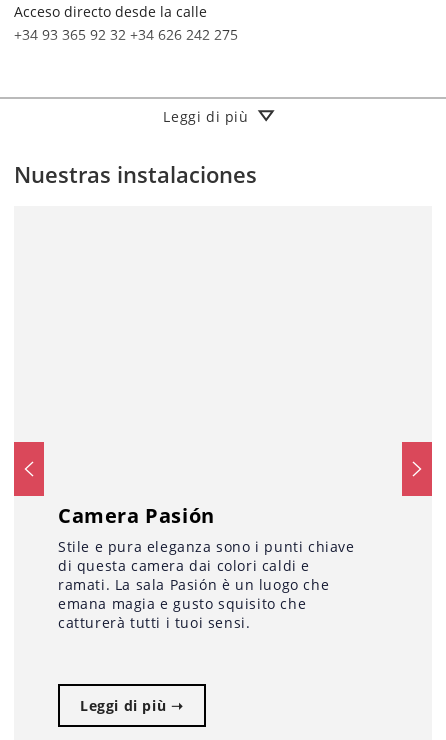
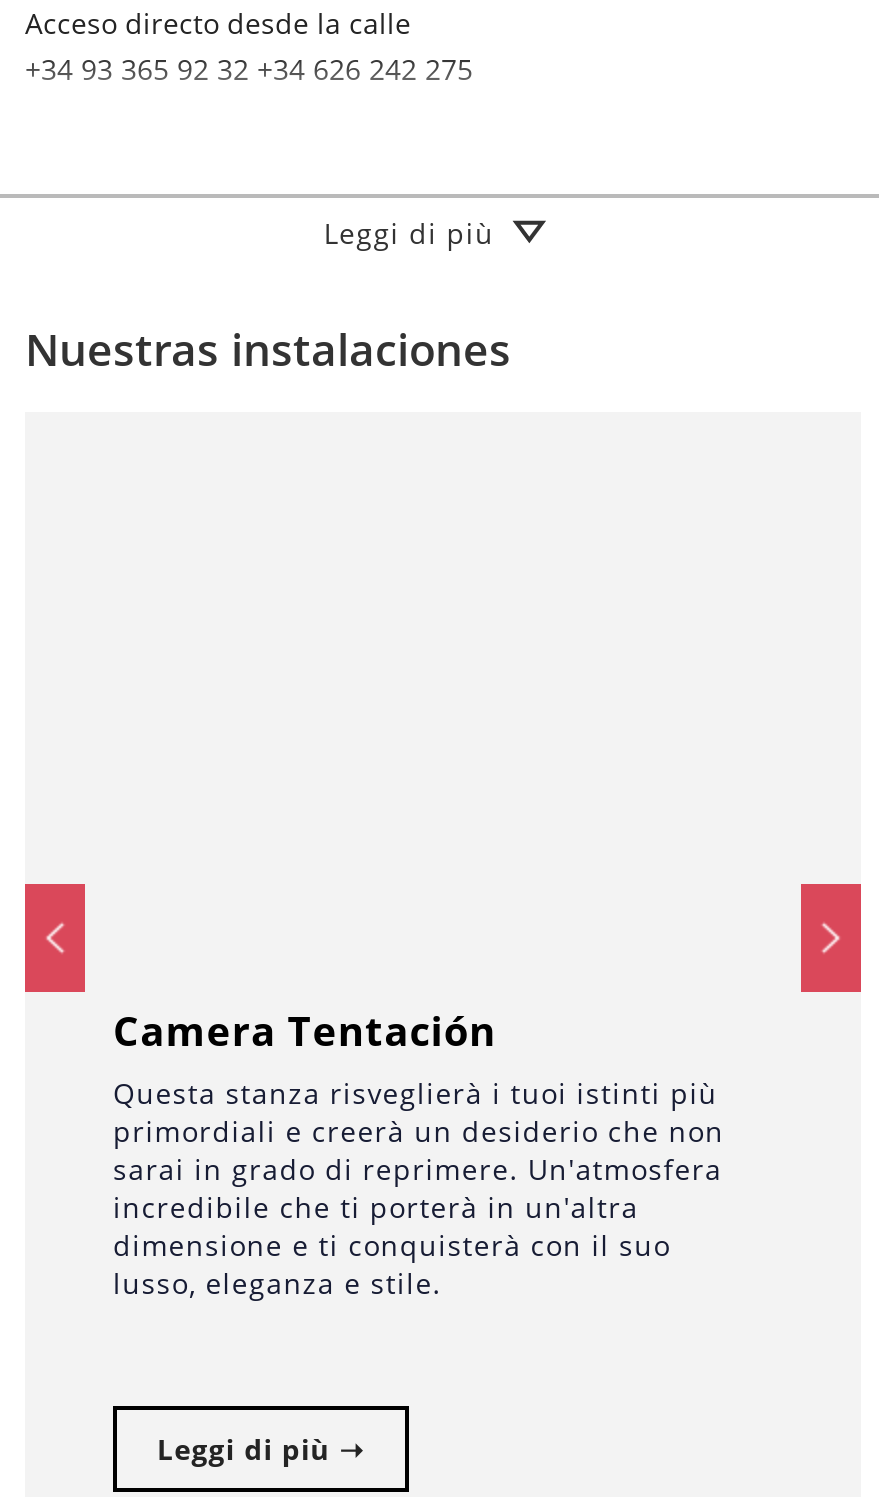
[58,502,355,632] Camera Pasión | Stile e pura eleganza sono i punti chiave | di questa camera dai colori caldi e | ramati. La sala Pasión è un luogo che | emana magia e gusto squisito che | catturerà tutti i tuoi sensi. -> [113,1004,724,1302] Camera Tentación | Questa stanza risveglierà i tuoi istinti più | primordiali e creerà un desiderio che non | sarai in grado di reprimere. Un'atmosfera | incredibile che ti porterà in un'altra | dimensione e ti conquisterà con il suo | lusso, eleganza e stile.

